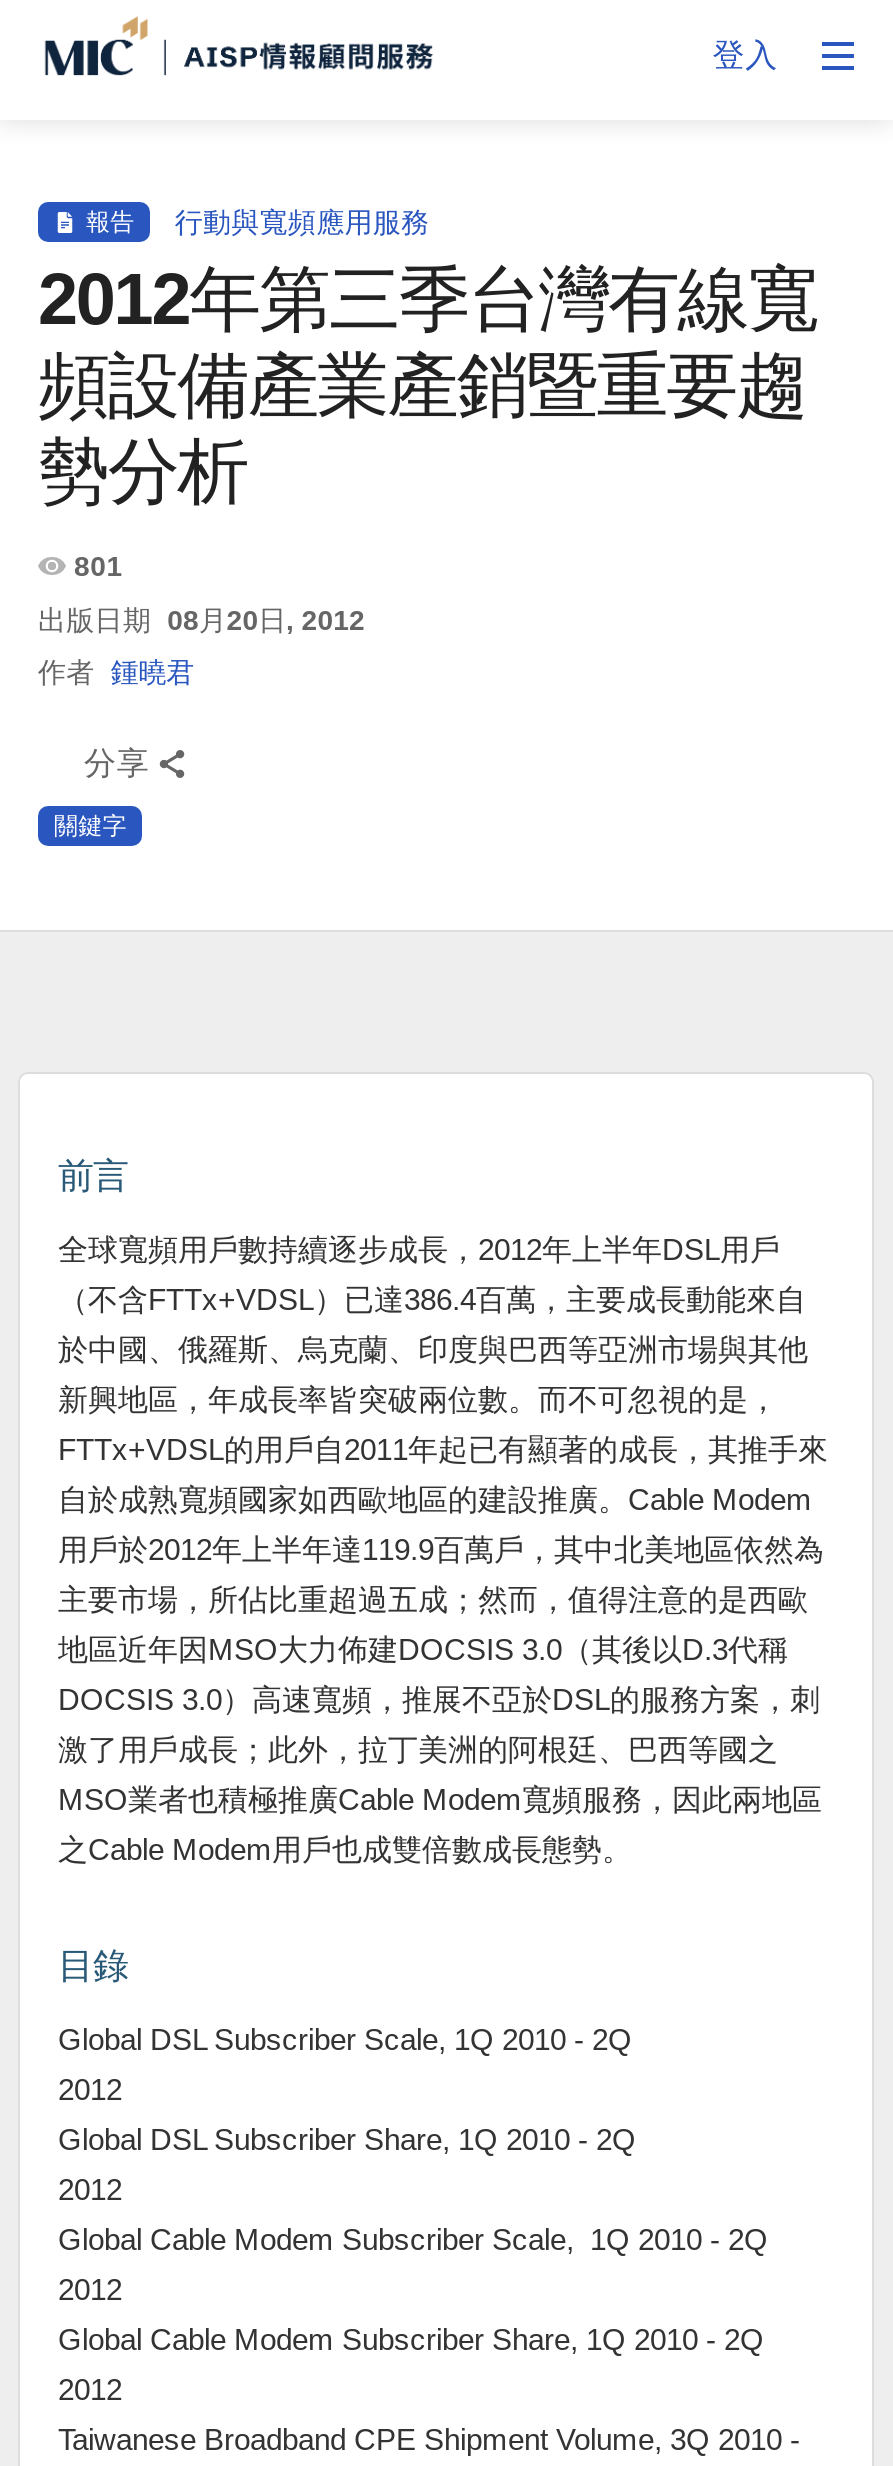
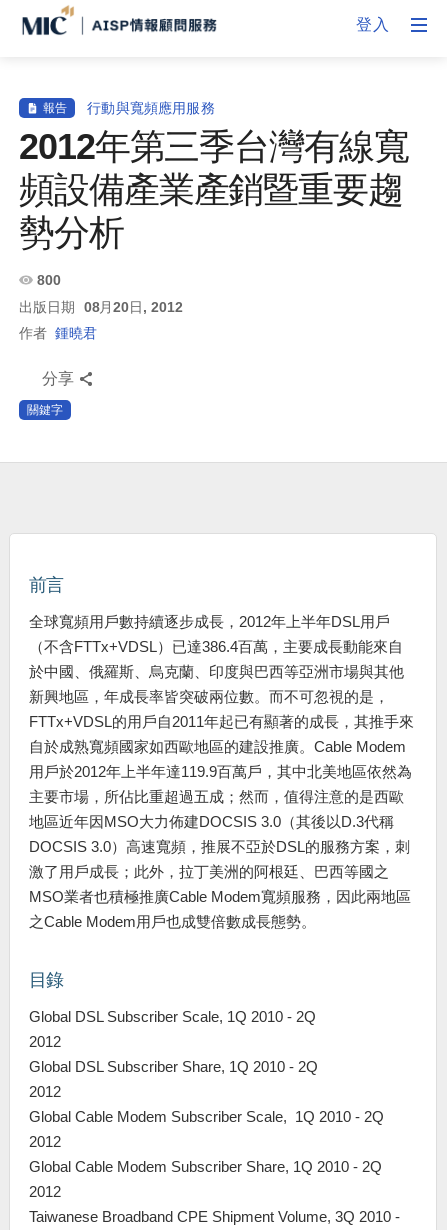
[74,549,123,581] 801 -> [37,271,61,287] 800

